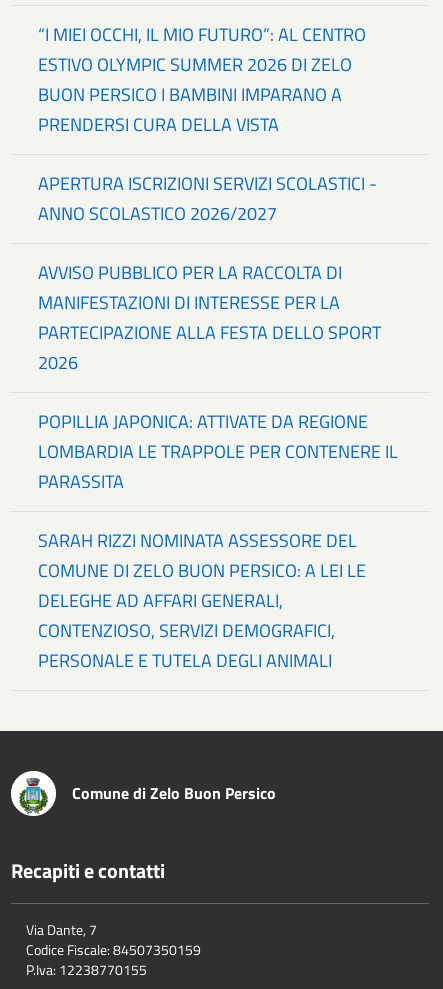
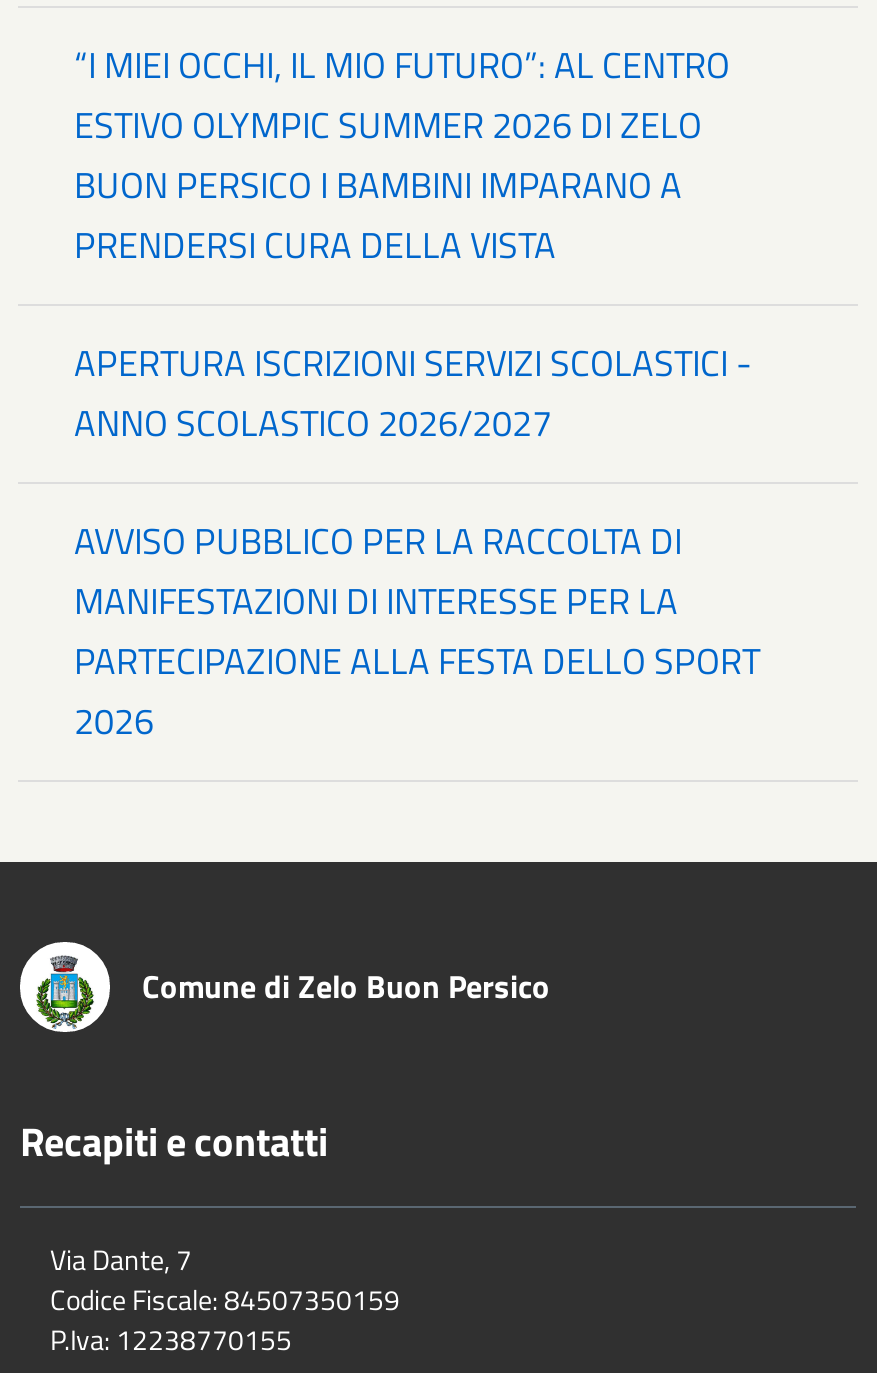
[38,408,398,674] POPILLIA JAPONICA: ATTIVATE DA REGIONE | LOMBARDIA LE TRAPPOLE PER CONTENERE IL | PARASSITA | SARAH RIZZI NOMINATA ASSESSORE DEL | COMUNE DI ZELO BUON PERSICO: A LEI LE | DELEGHE AD AFFARI GENERALI, | CONTENZIOSO, SERVIZI DEMOGRAFICI, | PERSONALE E TUTELA DEGLI ANIMALI -> none

